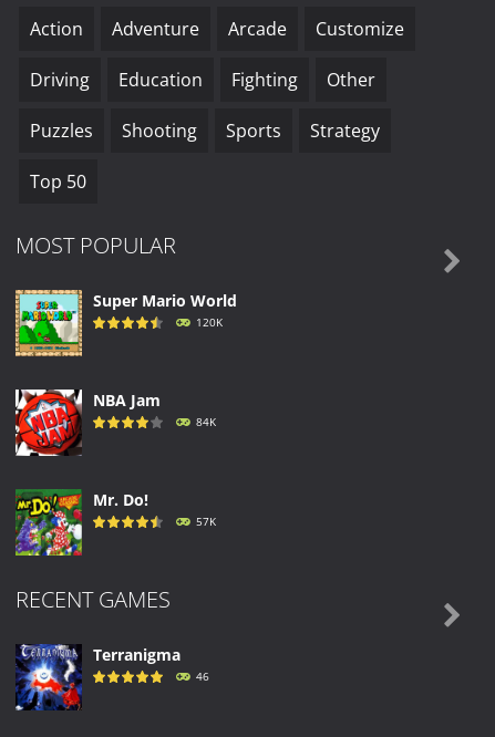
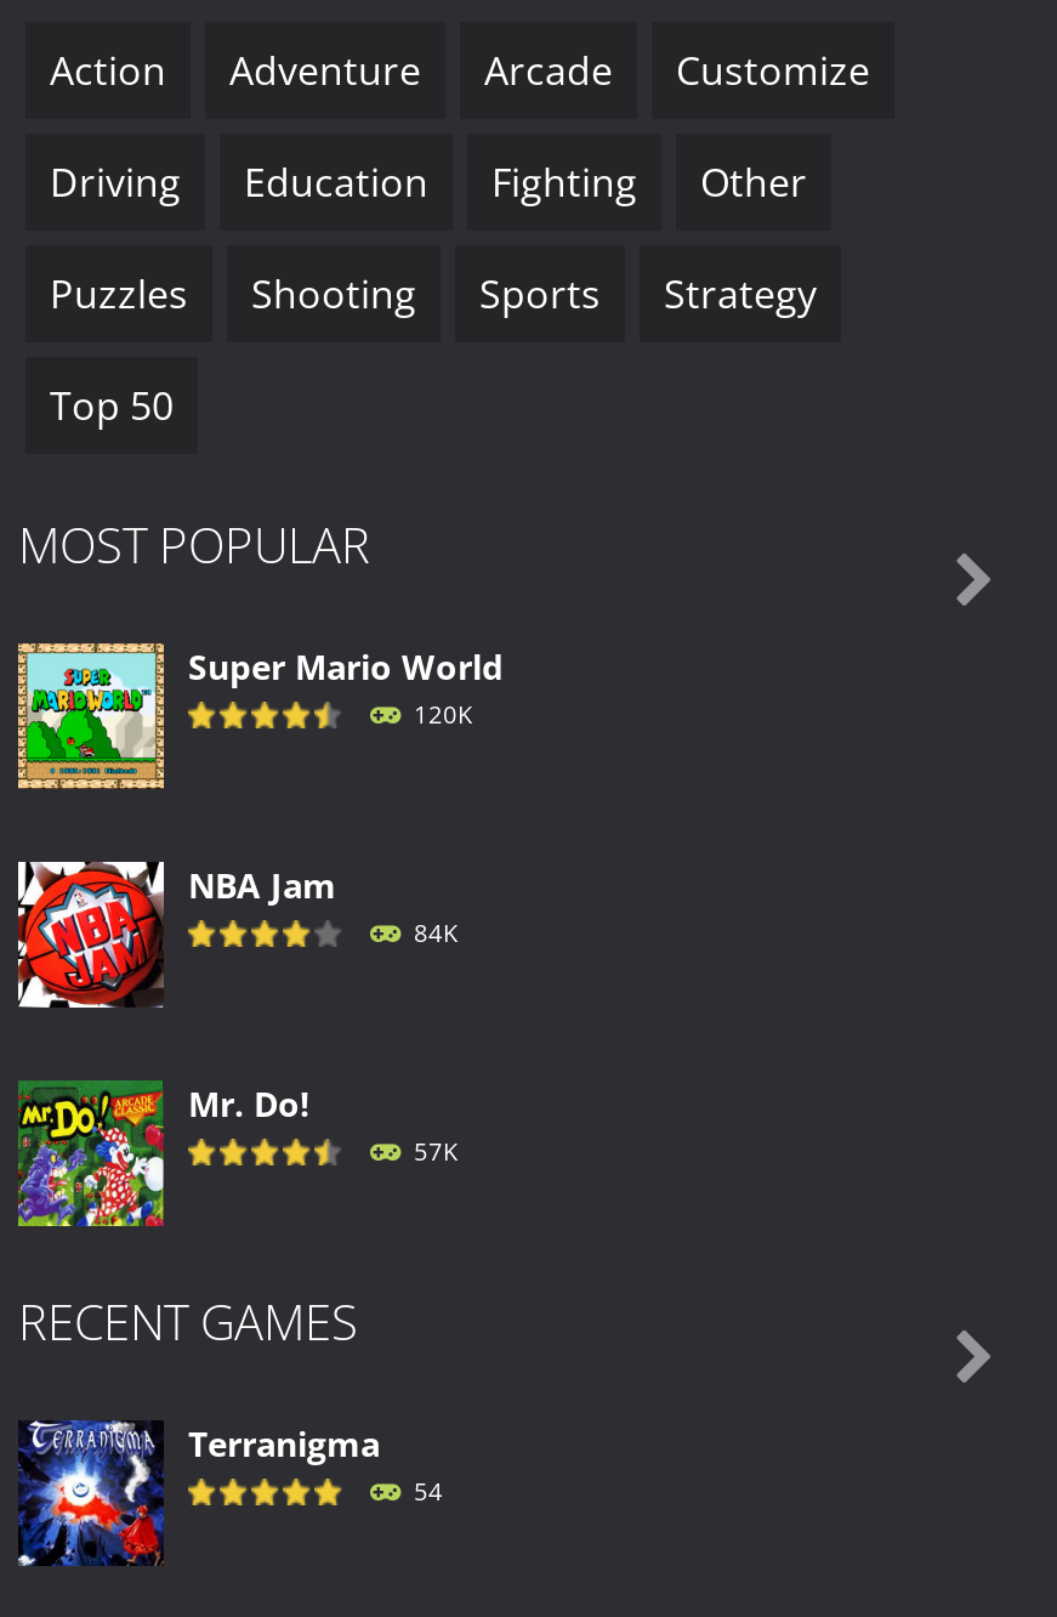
[196,668,209,684] 46 -> [414,1474,443,1508] 54

